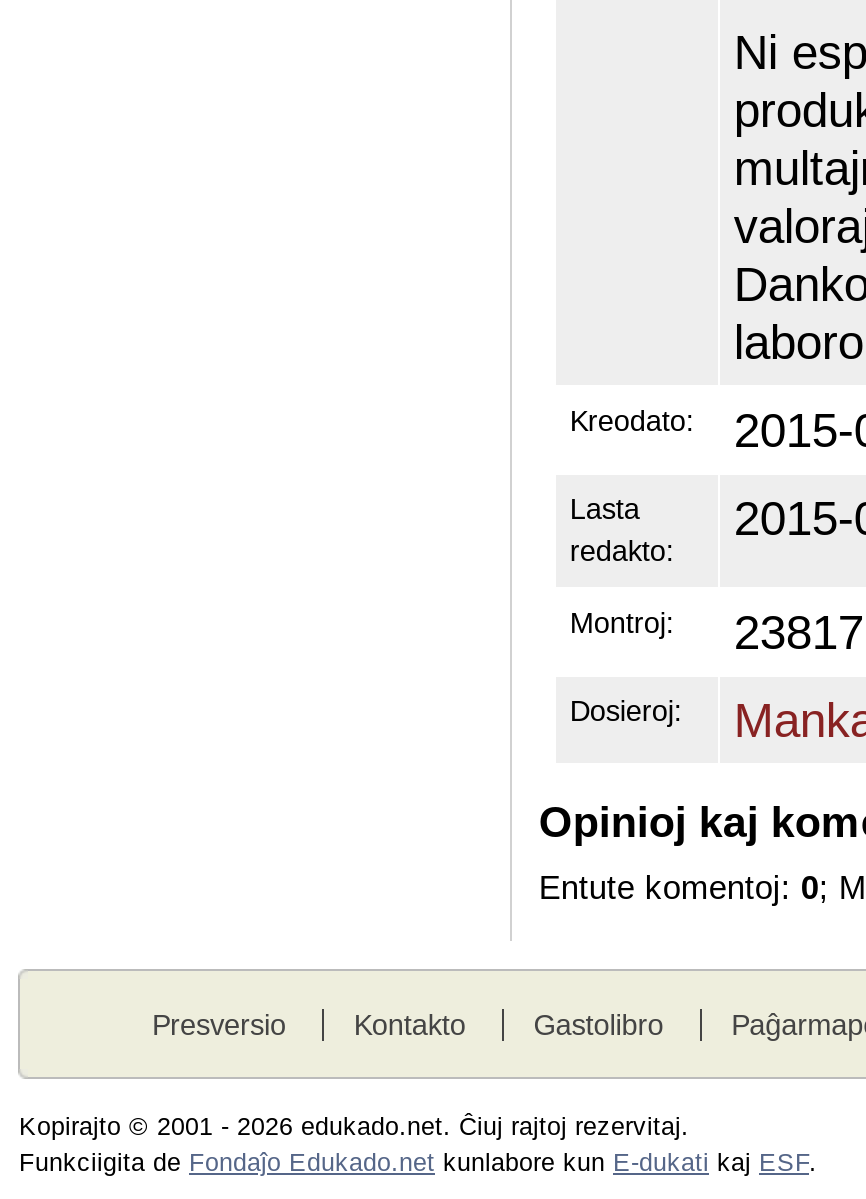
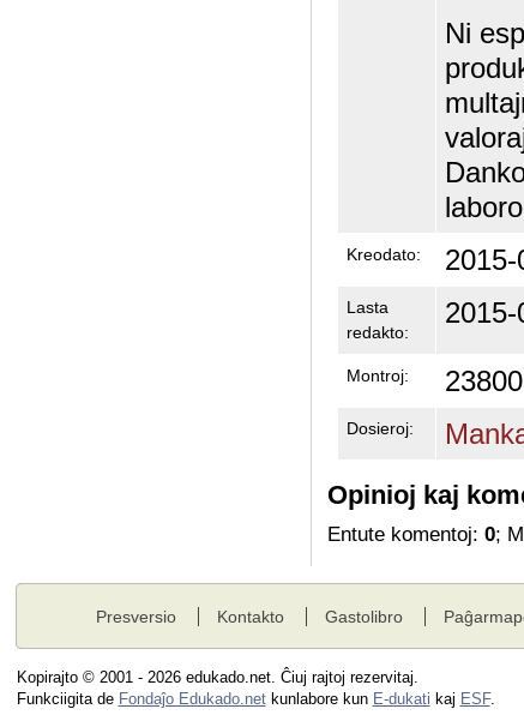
[570,604,864,658] Montroj: 23817 -> [346,364,523,396] Montroj: 23800

